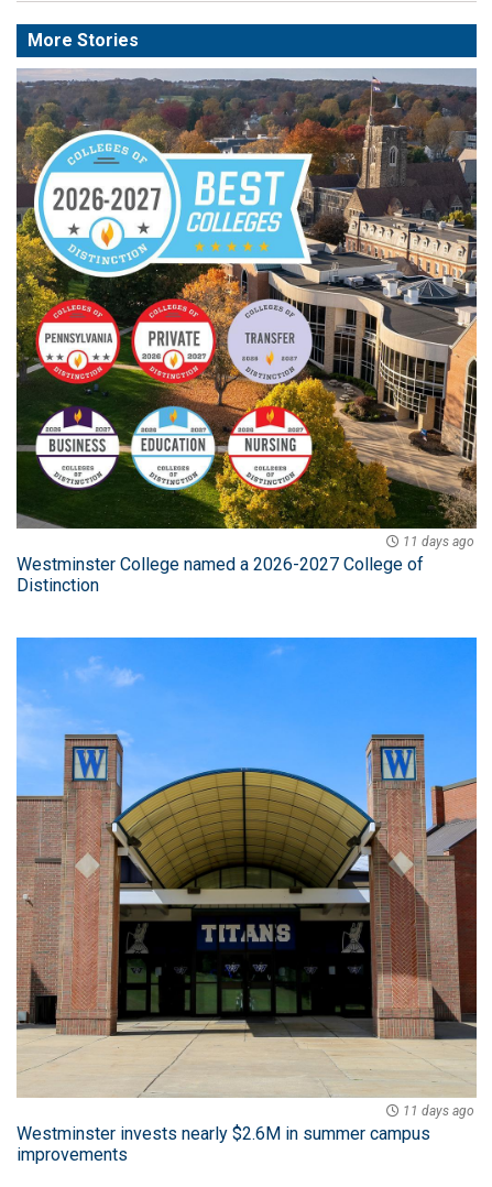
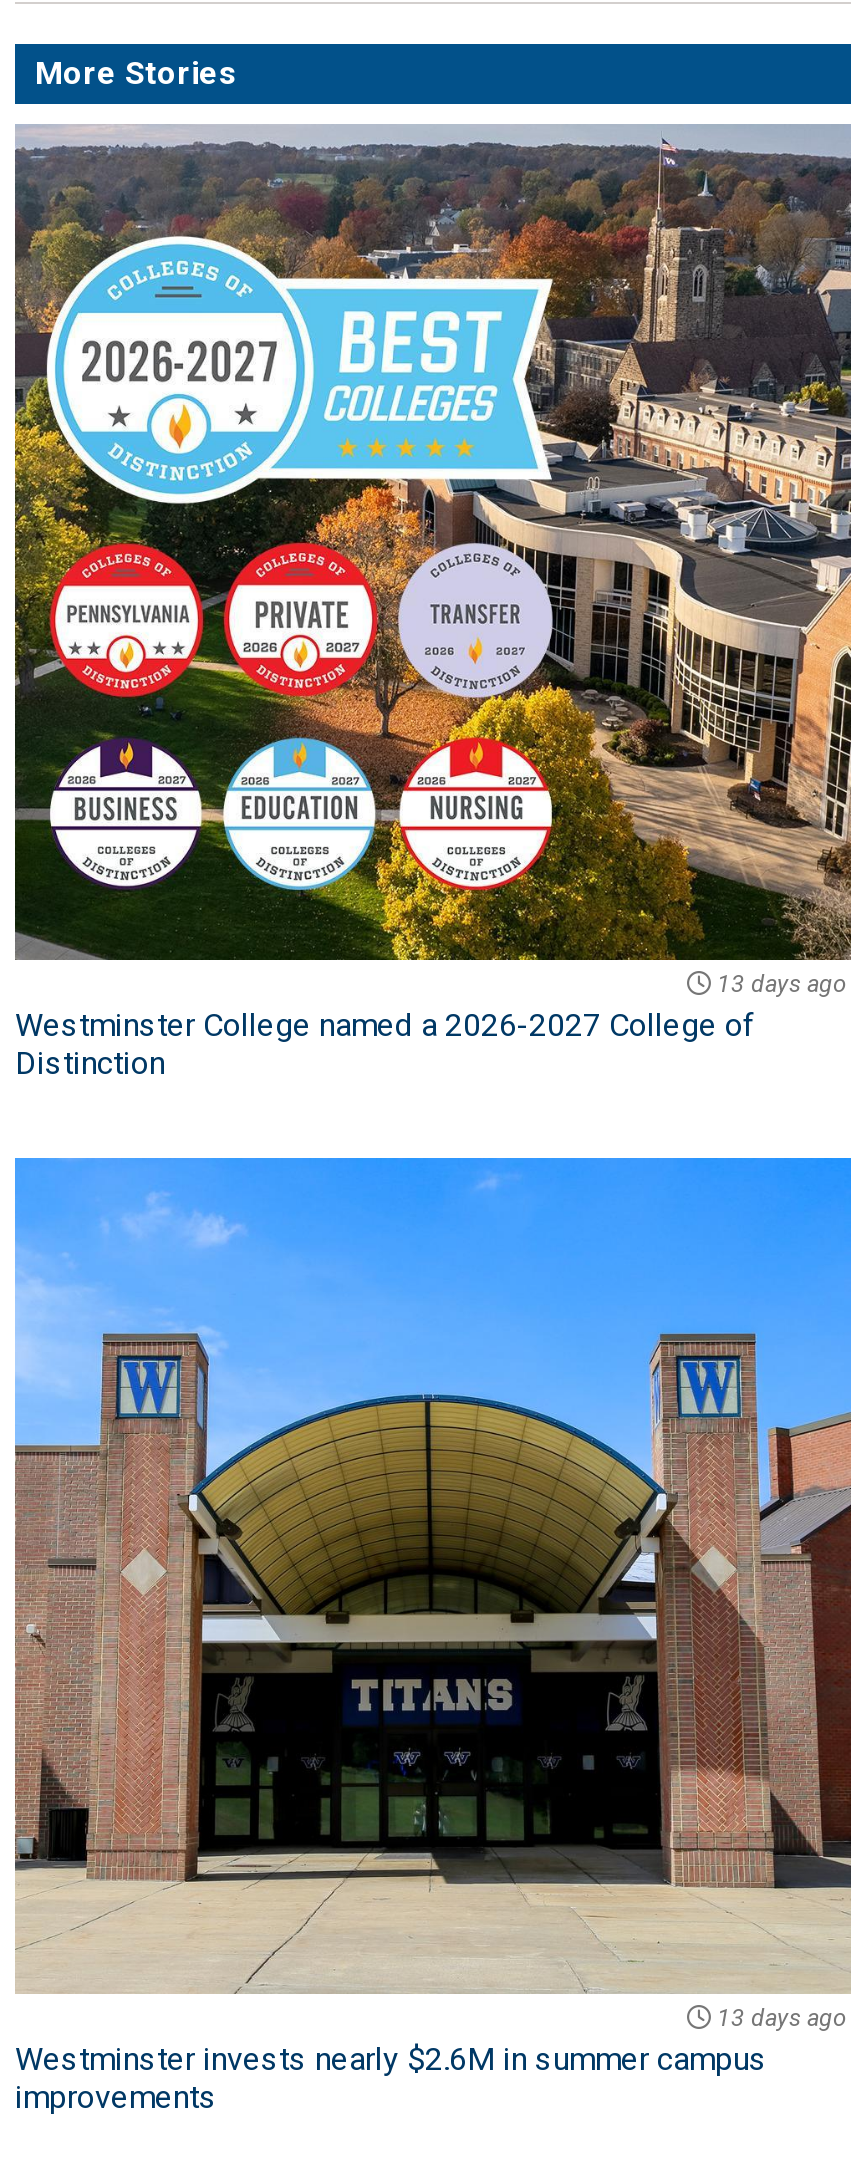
[403,533,474,549] 11 days ago -> [717,969,847,997] 13 days ago
[403,1103,474,1118] 11 days ago -> [717,2003,847,2031] 13 days ago

